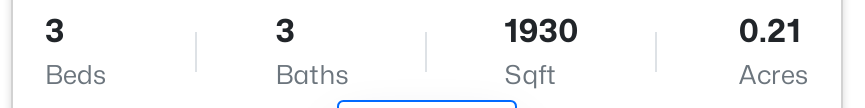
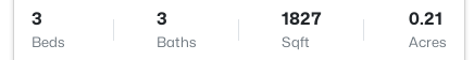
[505,12,579,50] 1930 -> [281,9,322,29] 1827

